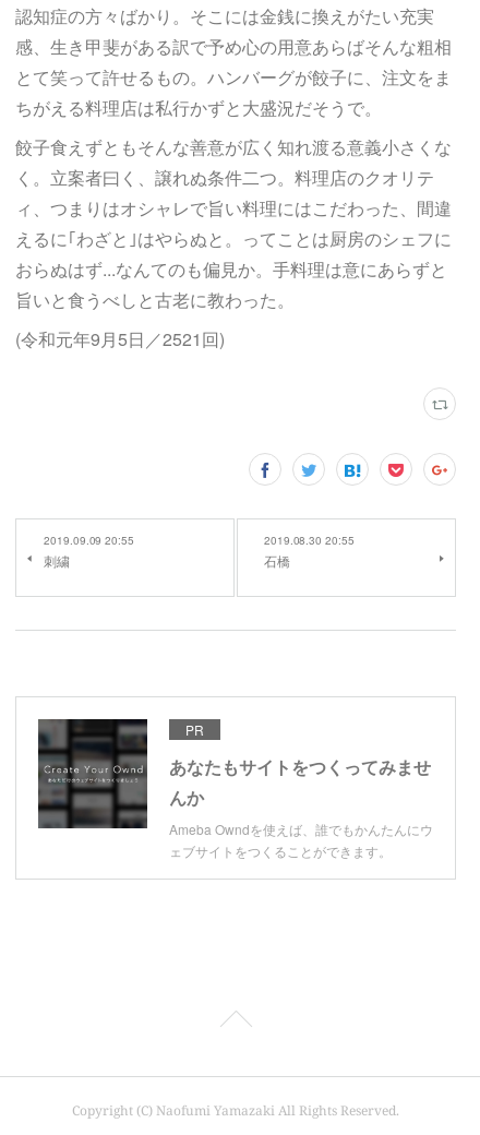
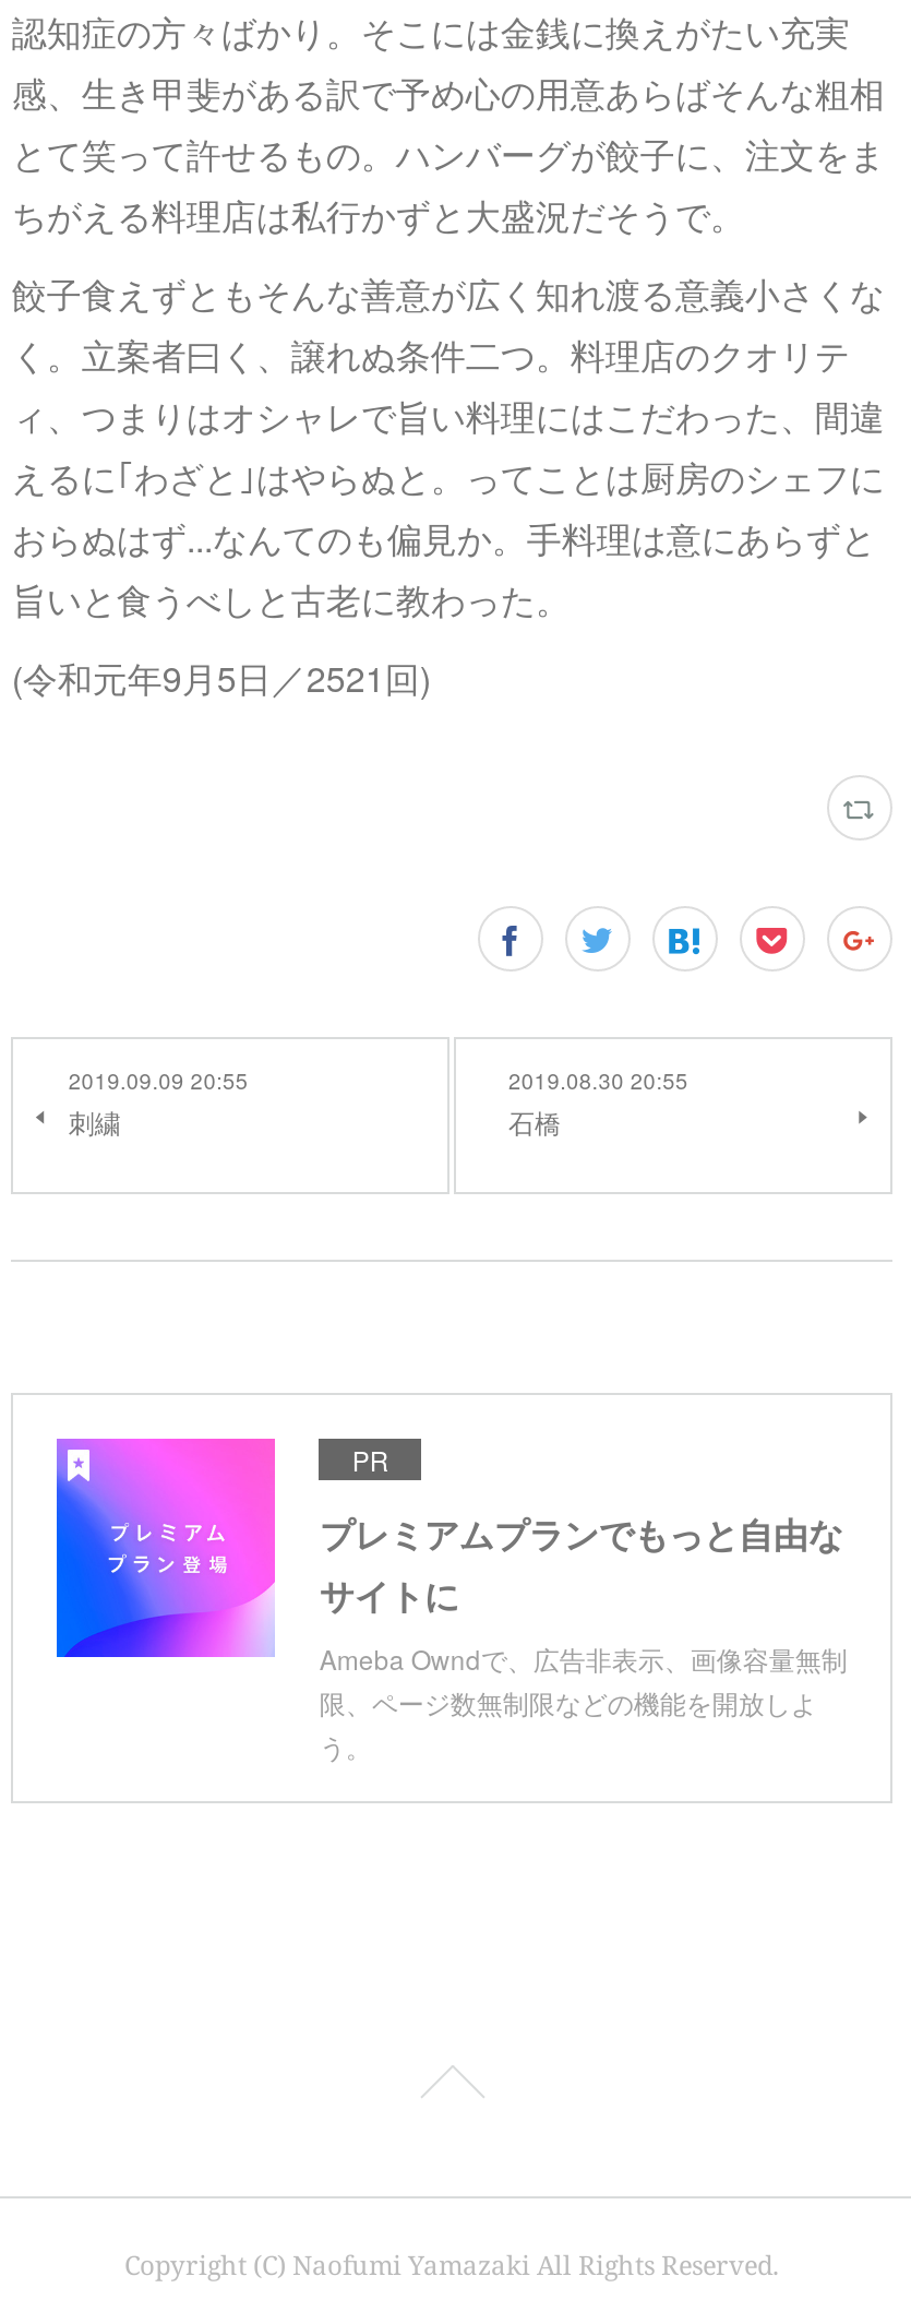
[37,718,434,860] [image] | あなたもサイトをつくってみませ | んか | Ameba Owndを使えば、誰でもかんたんにウ | ェブサイトをつくることができます。 -> [55,1437,848,1764] [image] | プレミアムプランでもっと自由な | サイトに | Ameba Owndで、広告非表示、画像容量無制 | 限、ページ数無制限などの機能を開放しよ | う。

